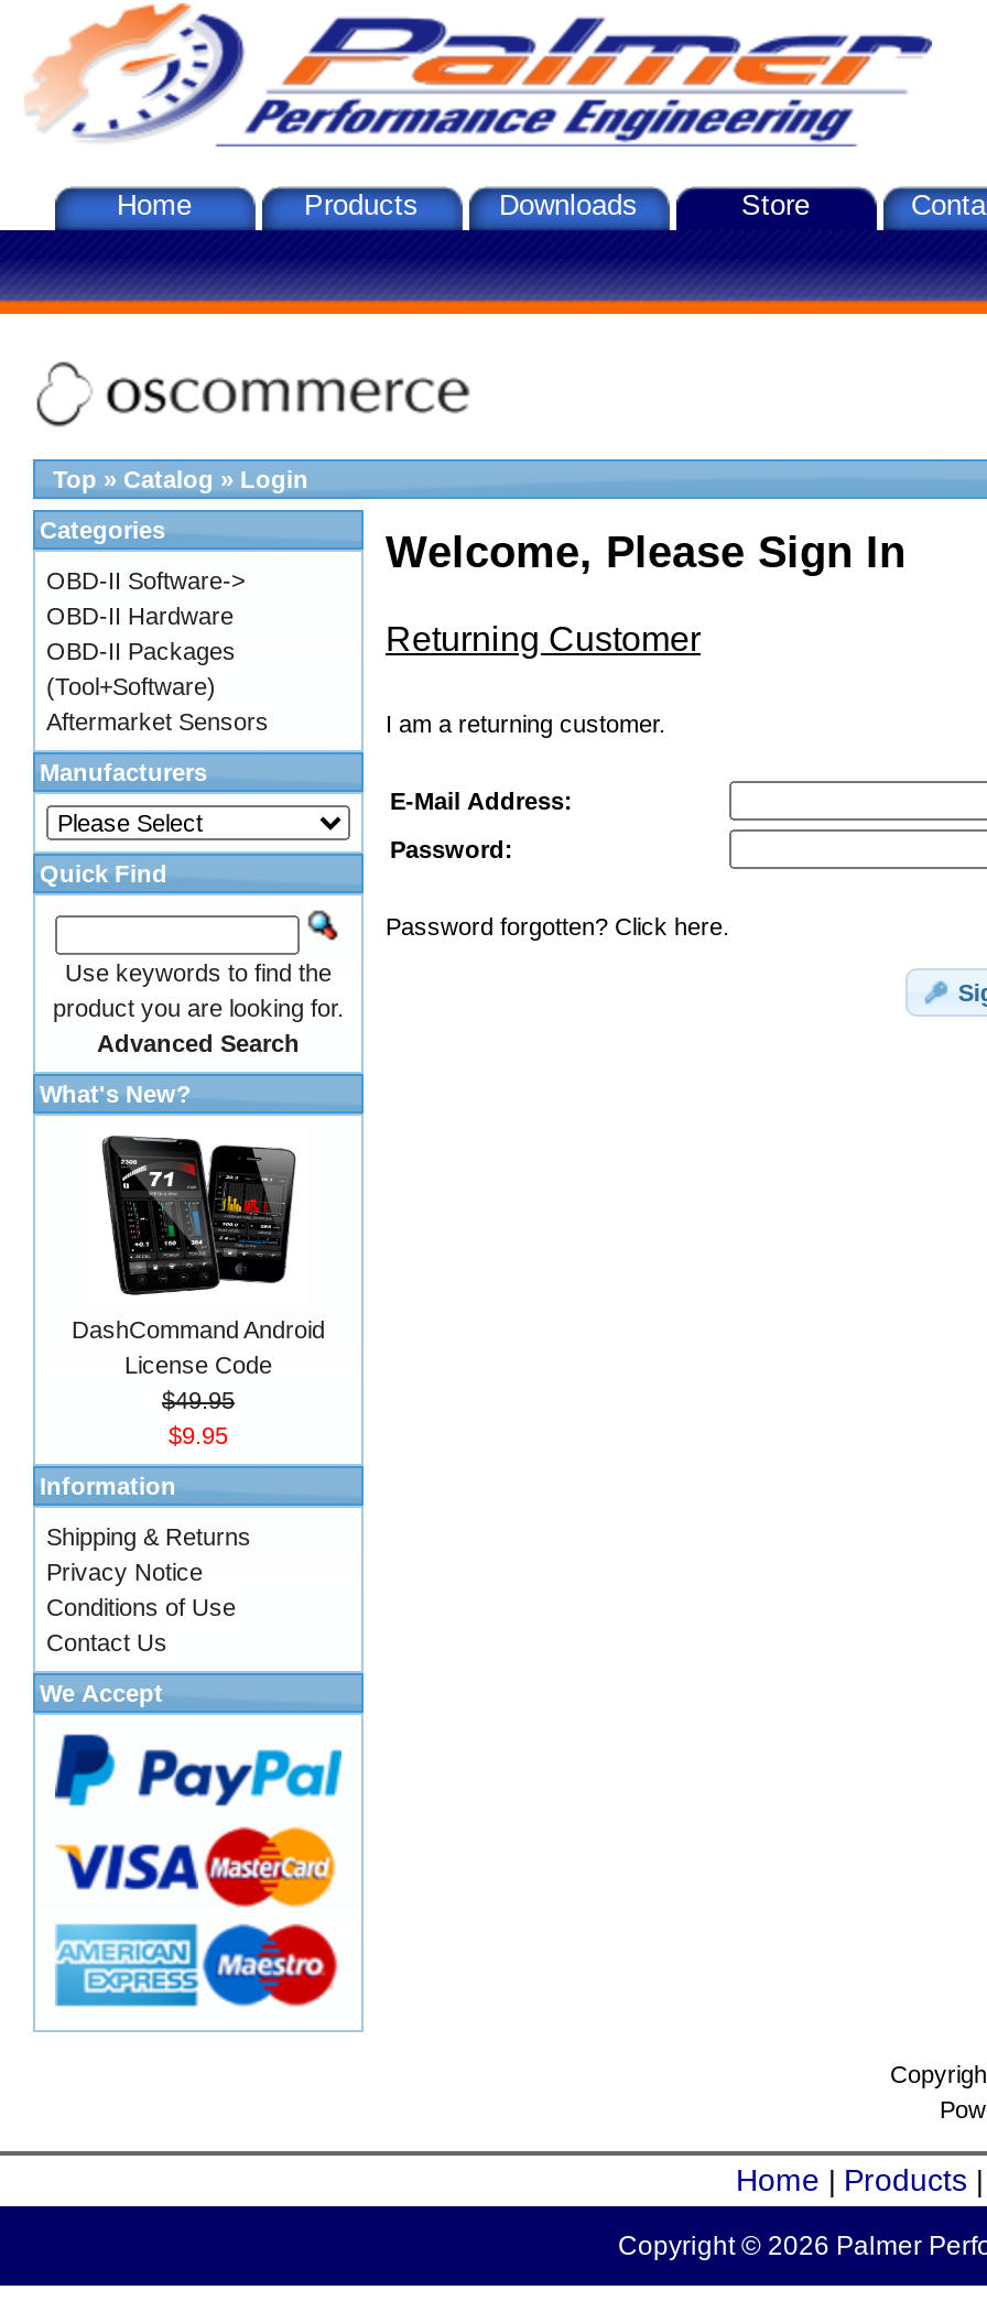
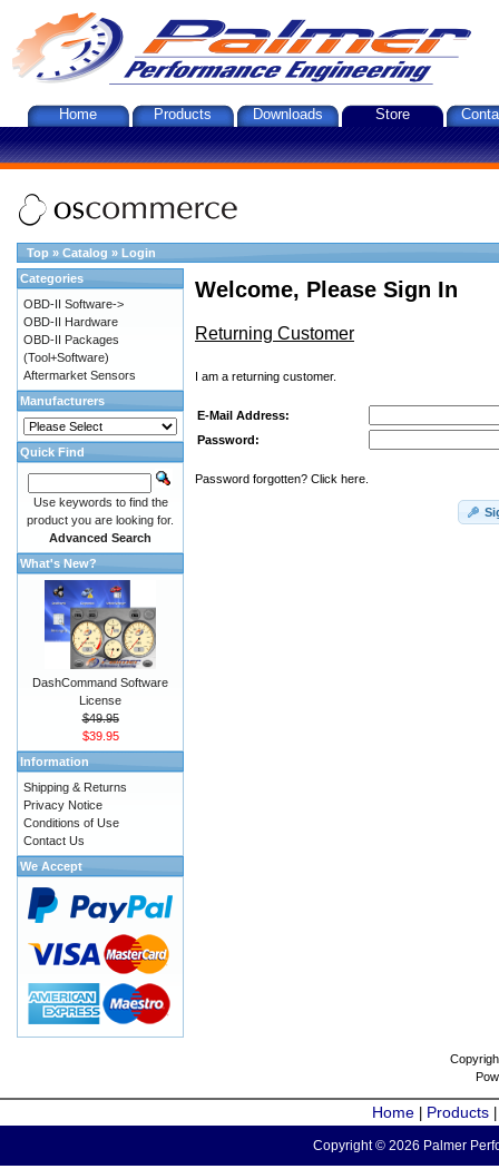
[72,1127,325,1378] [image] | DashCommand Android | License Code -> [32,579,168,707] [image] | DashCommand Software | License
[169,1422,228,1448] $9.95 -> [82,729,119,743] $39.95

